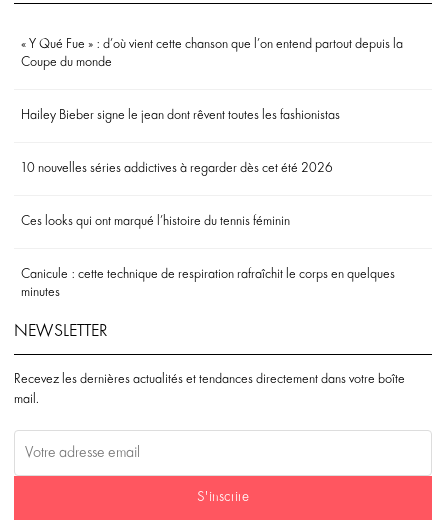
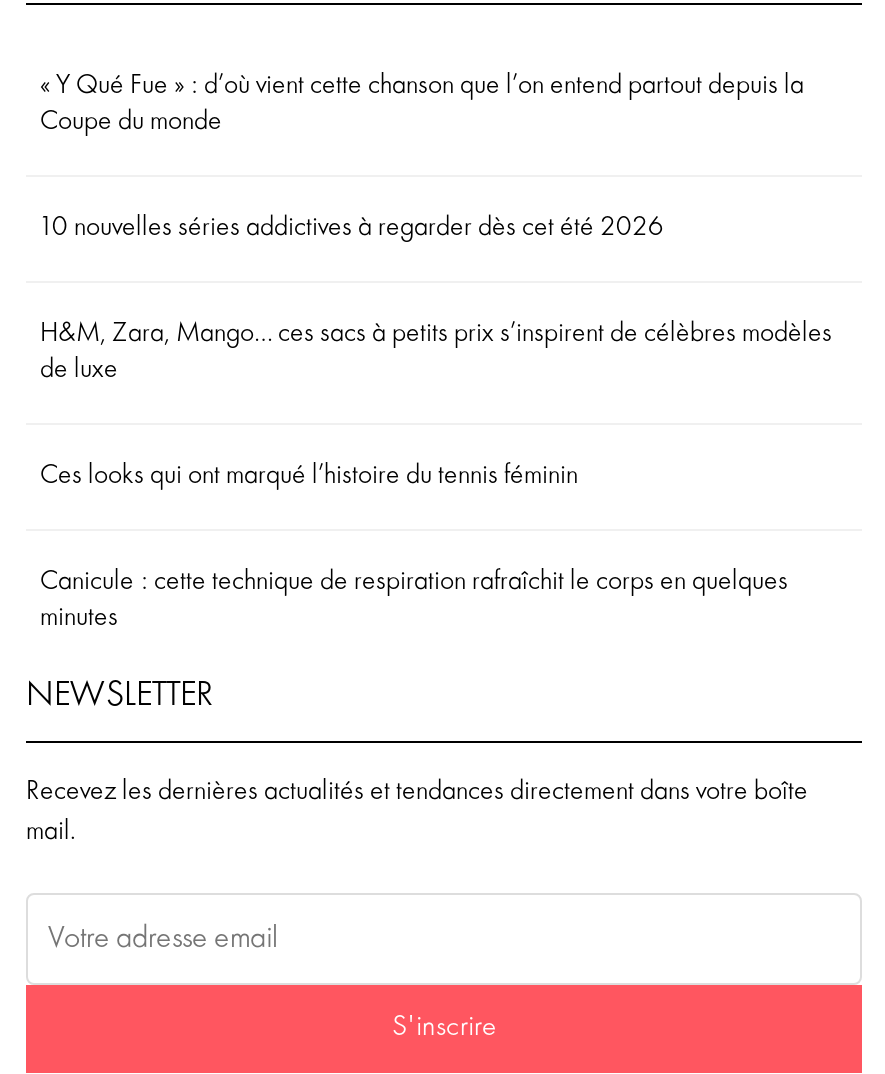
[21,108,340,121] Hailey Bieber signe le jean dont rêvent toutes les fashionistas -> none
moved [21,161,333,174] -> [40,215,664,241]: 10 nouvelles séries addictives à regarder dès cet été 2026
none -> [40,321,832,383] H&M, Zara, Mango… ces sacs à petits prix s’inspirent de célèbres modèles | de luxe

